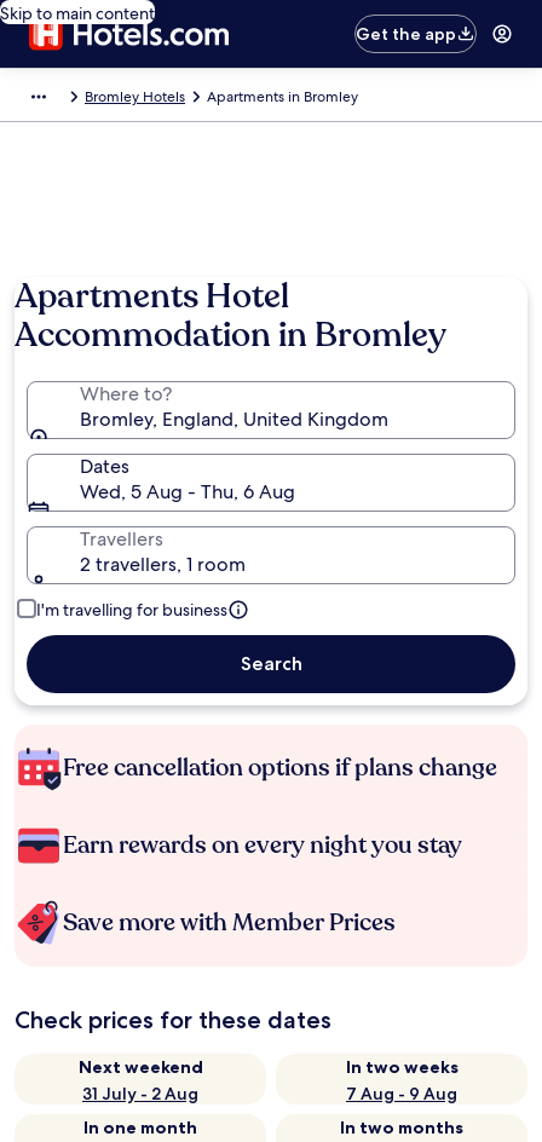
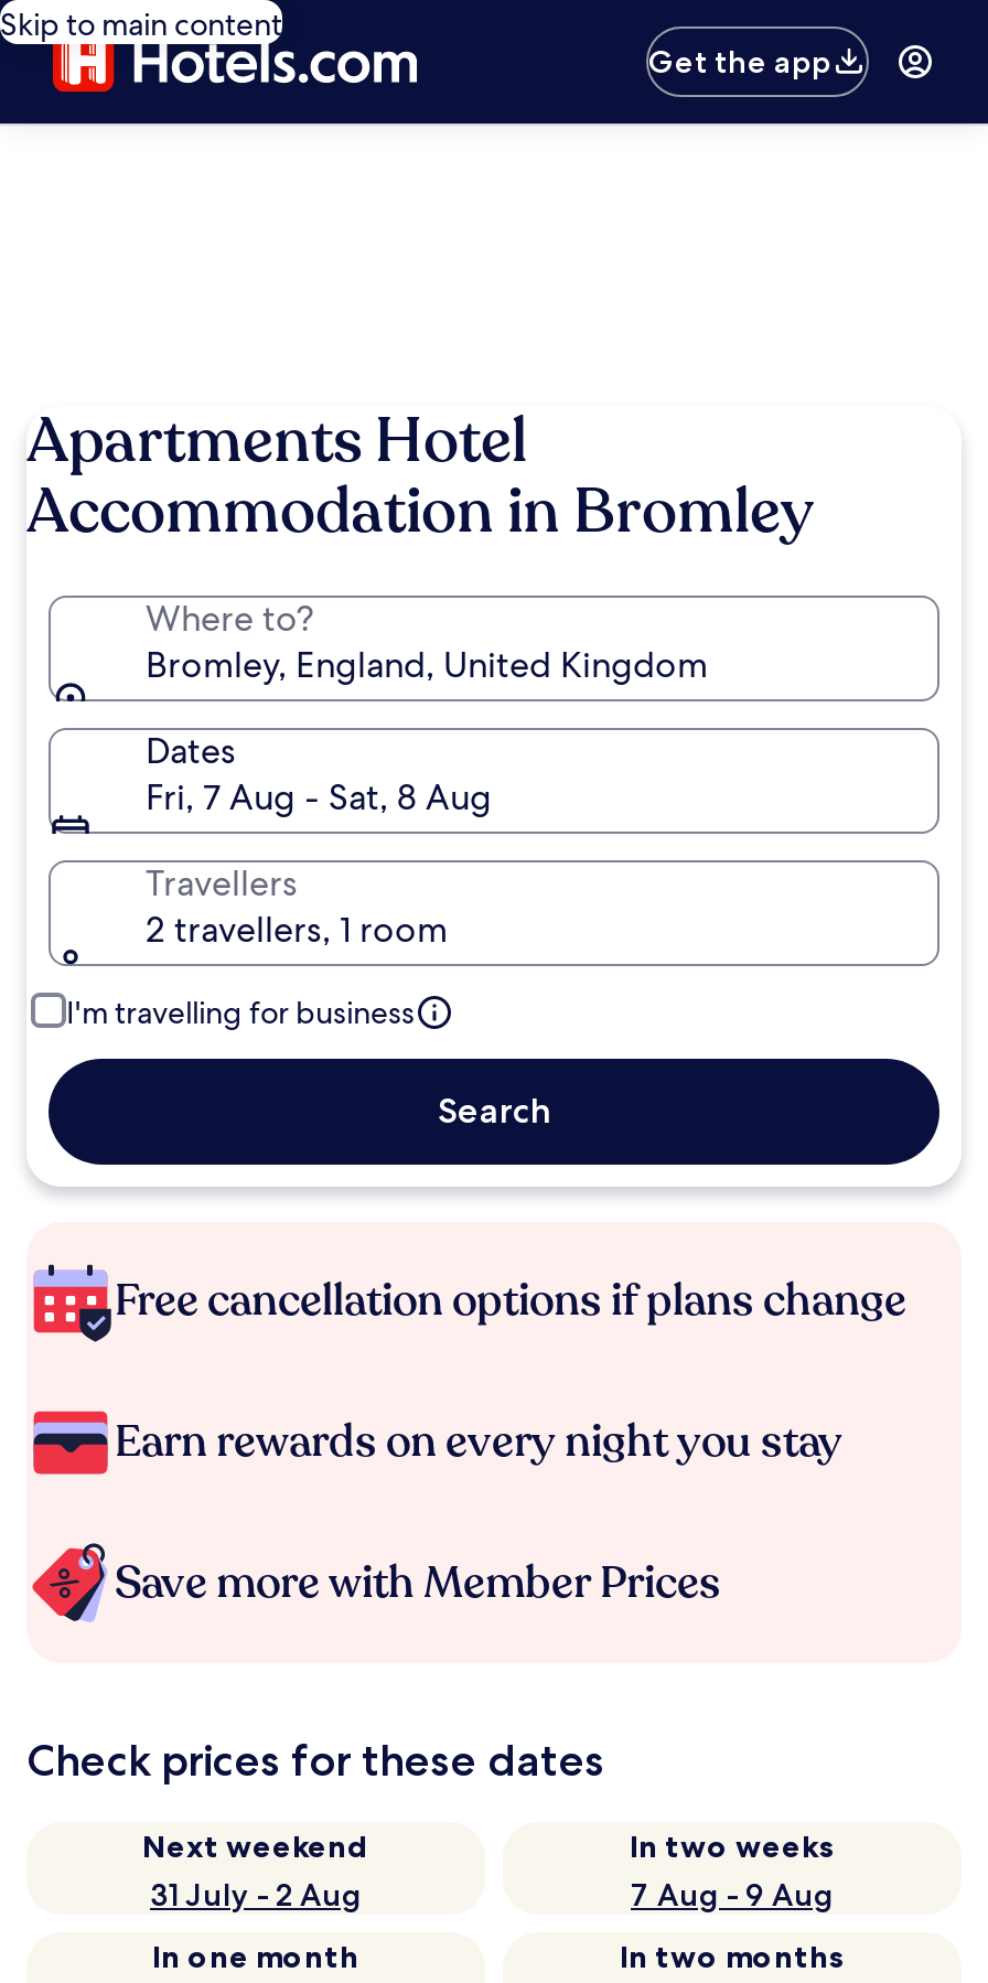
[85,87,358,106] Bromley Hotels | Apartments in Bromley -> none
[80,479,295,504] Wed, 5 Aug - Thu, 6 Aug -> [146,774,492,821] Fri, 7 Aug - Sat, 8 Aug

